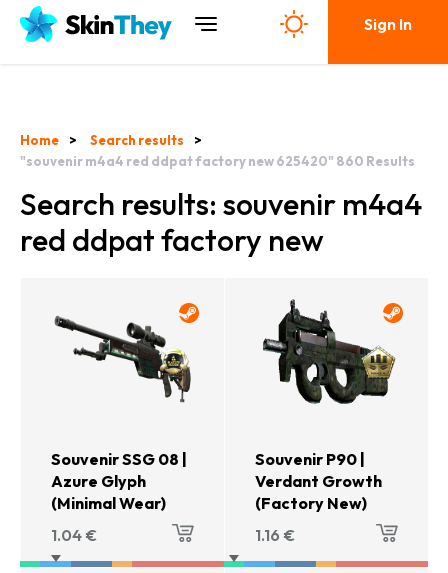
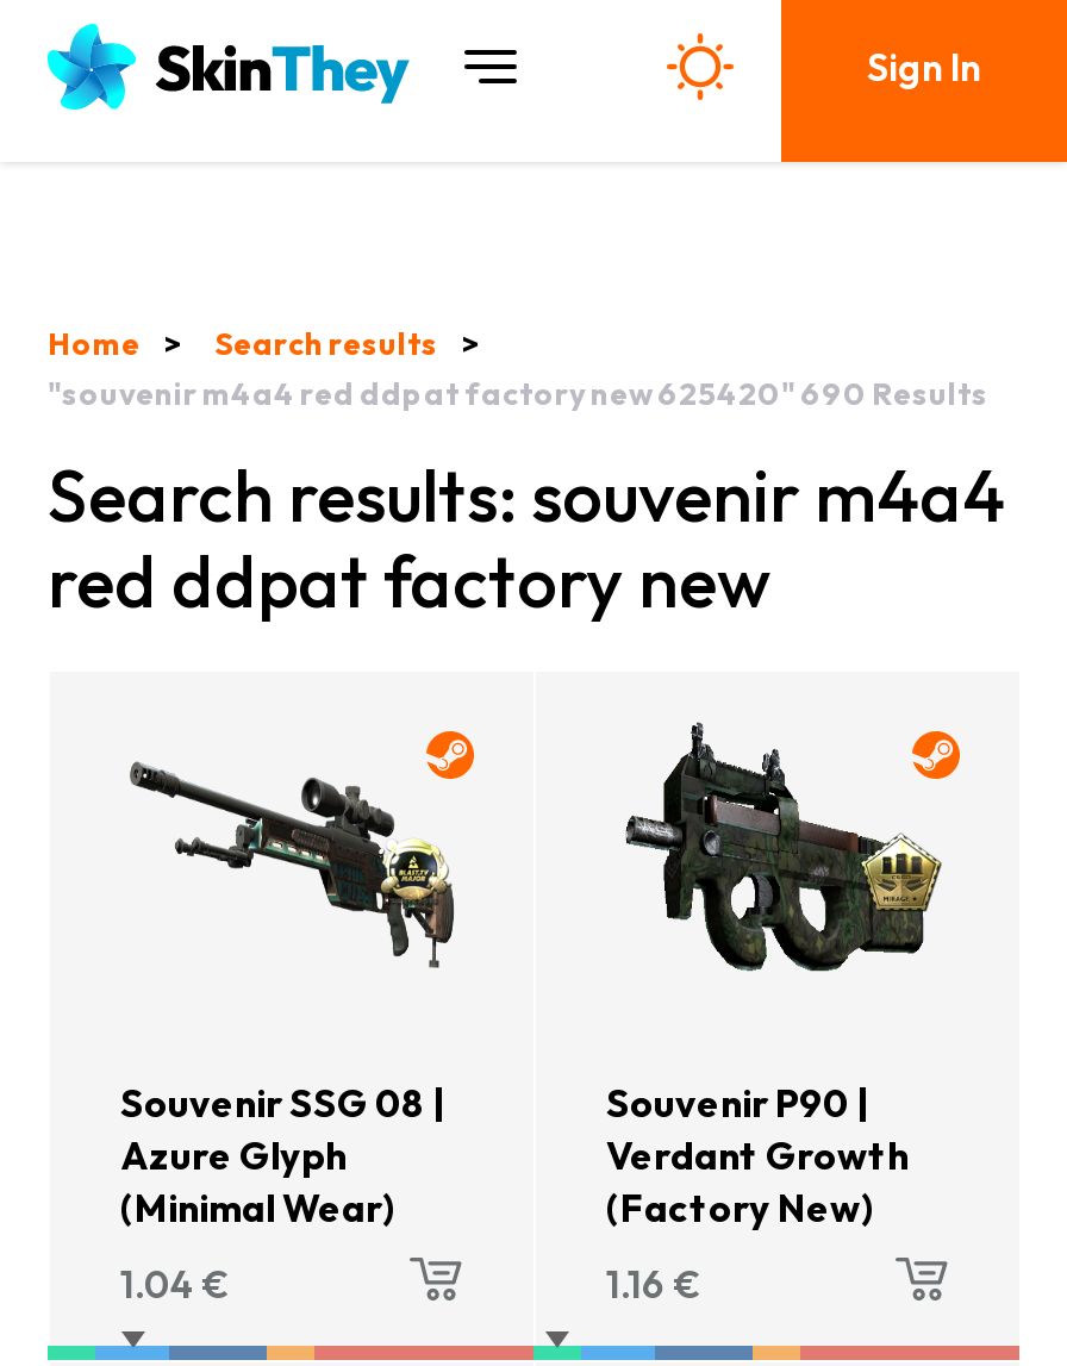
[20,153,415,169] "souvenir m4a4 red ddpat factory new 625420" 860 Results -> [48,374,988,412] "souvenir m4a4 red ddpat factory new 625420" 690 Results

